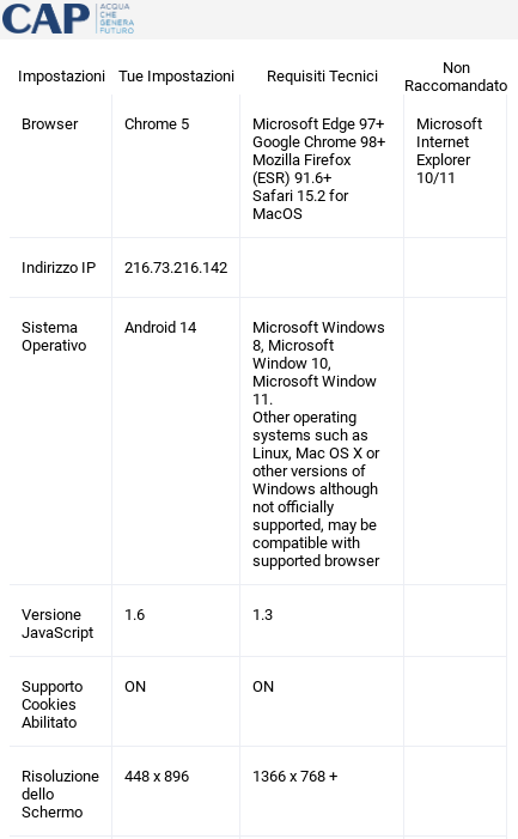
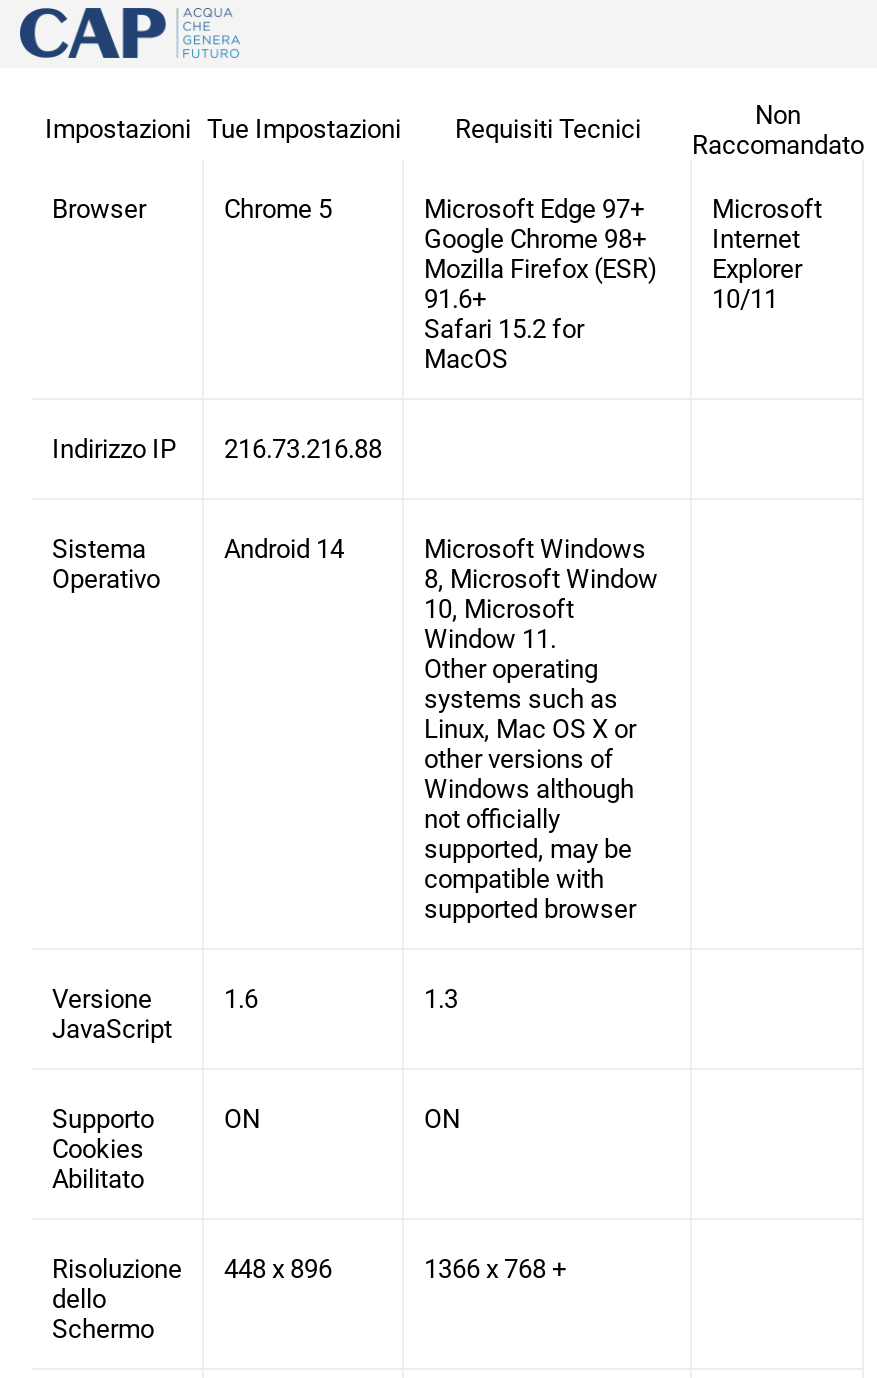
[22,259,227,276] Indirizzo IP 216.73.216.142 -> [52,434,382,464] Indirizzo IP 216.73.216.88

